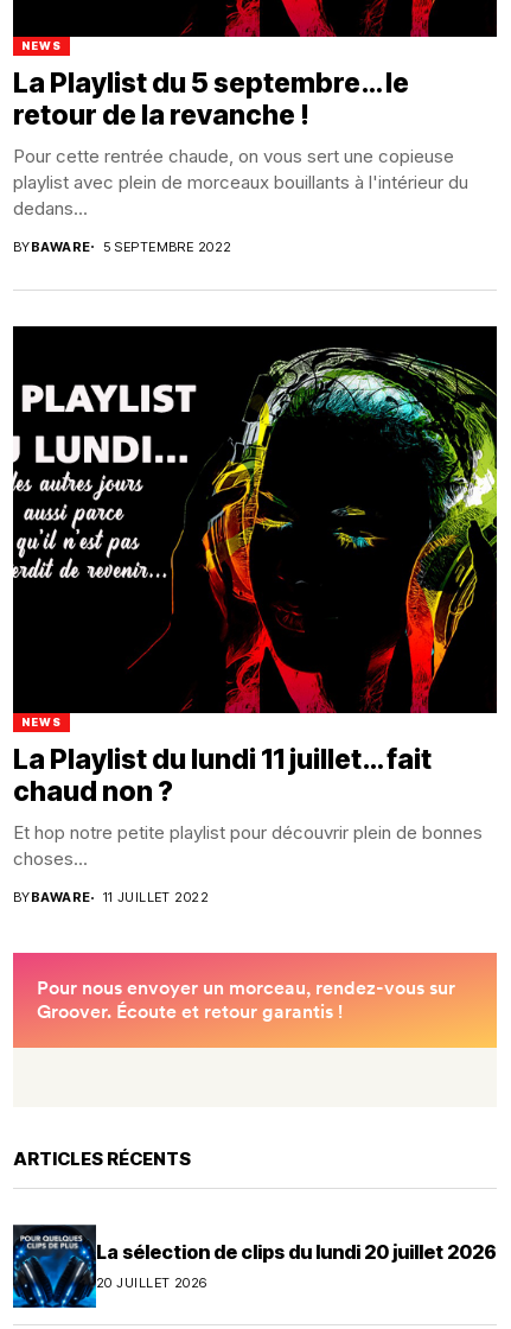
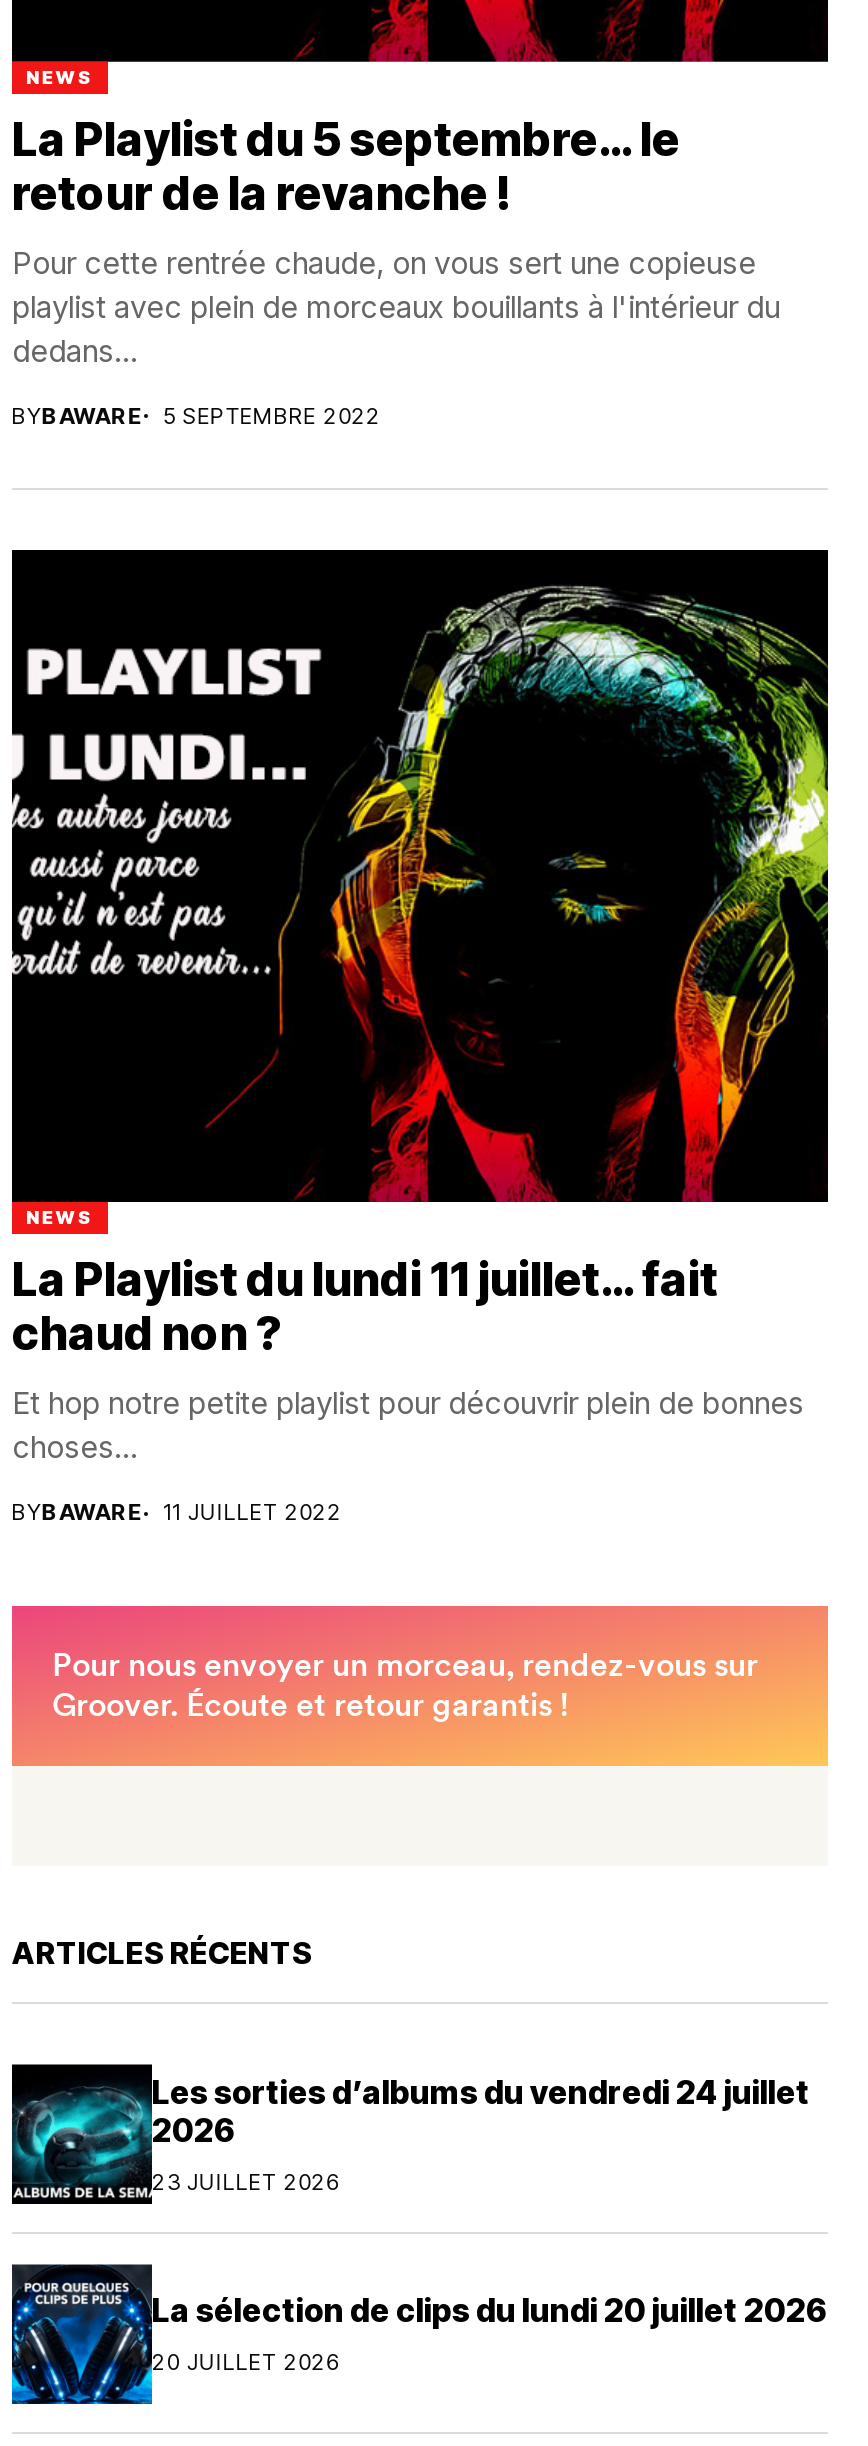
none -> [10,2064,810,2206] [image] | Les sorties d’albums du vendredi 24 juillet | 2026 | 23 JUILLET 2026

